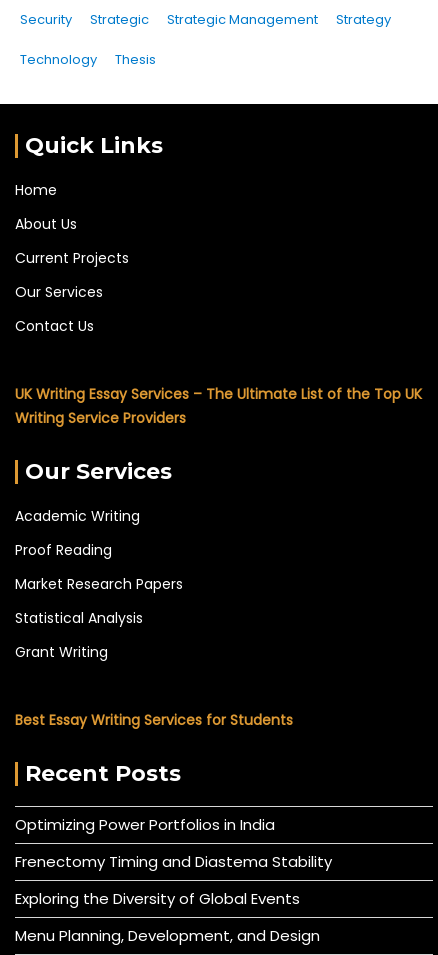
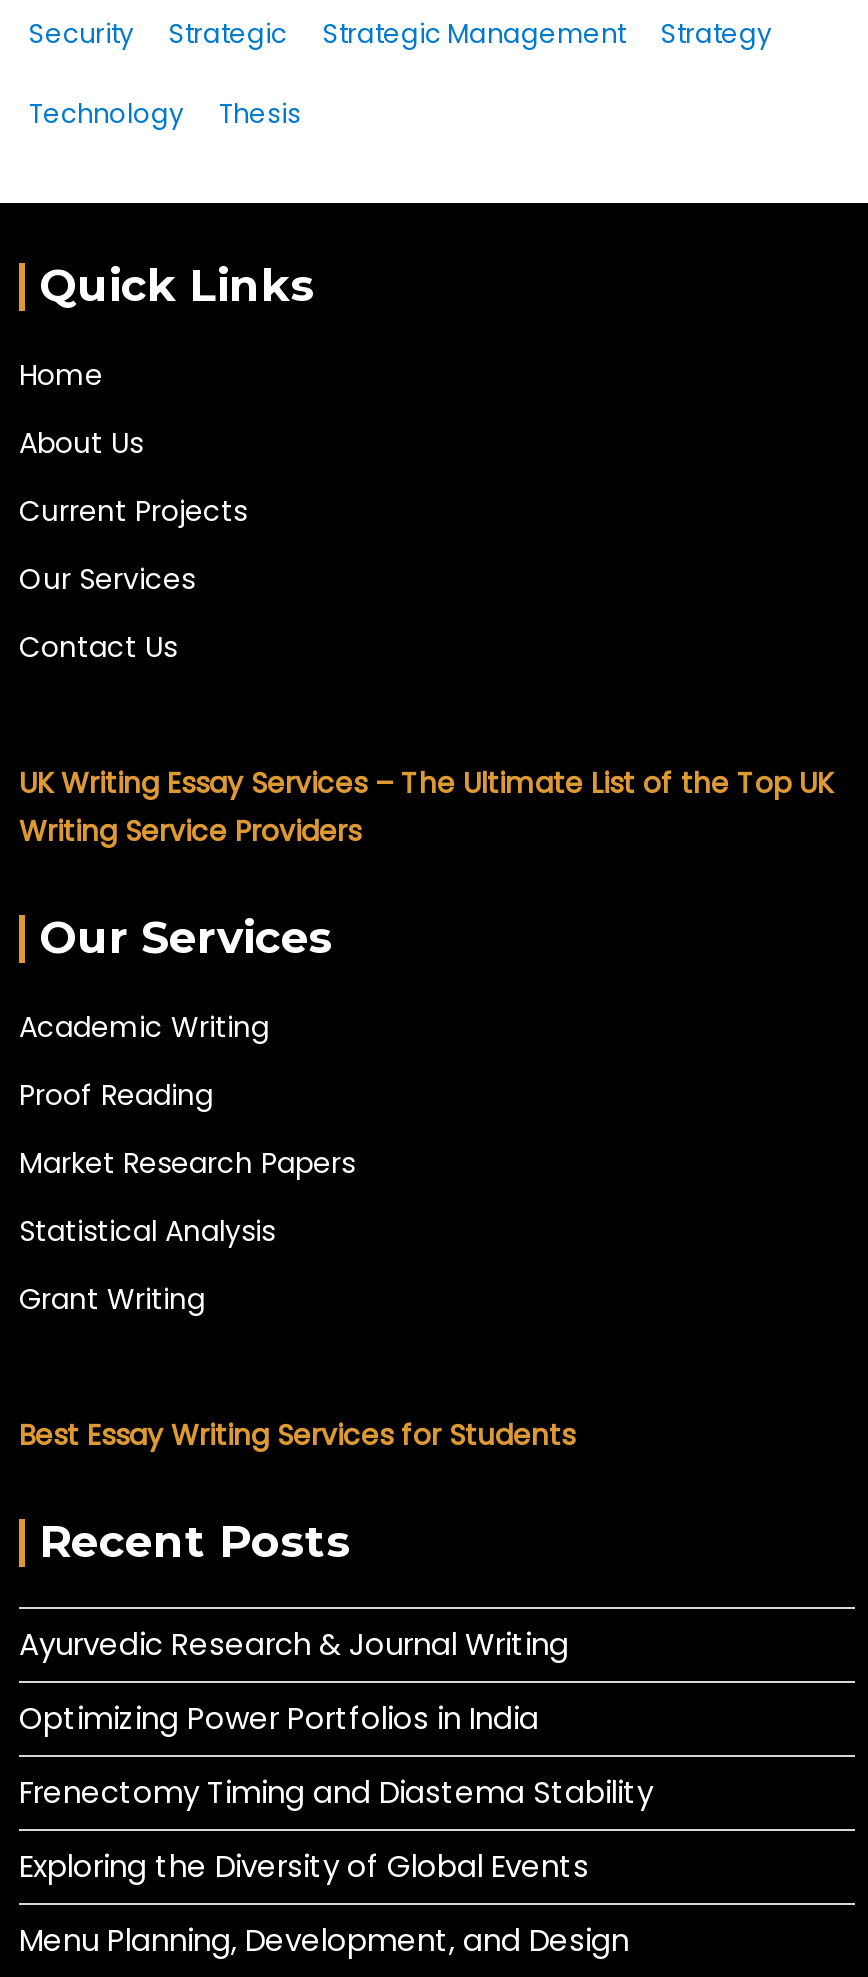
none -> [19,1623,569,1665] Ayurvedic Research & Journal Writing

